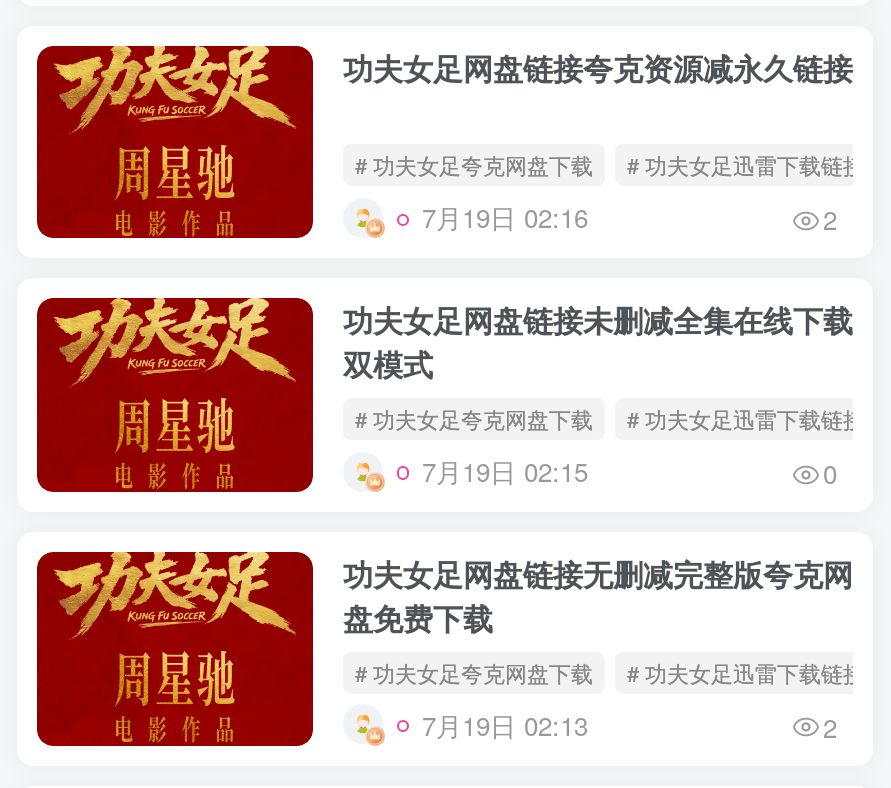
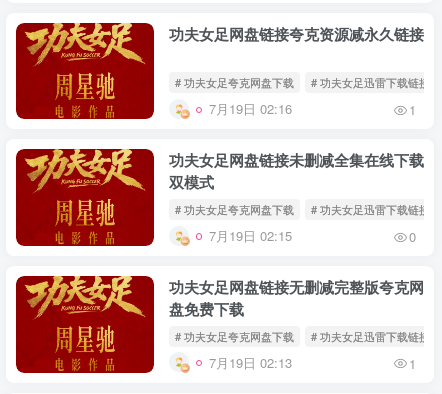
[823,201,837,239] 2 -> [409,100,416,119] 1
[823,707,837,745] 2 -> [409,353,416,372] 1

